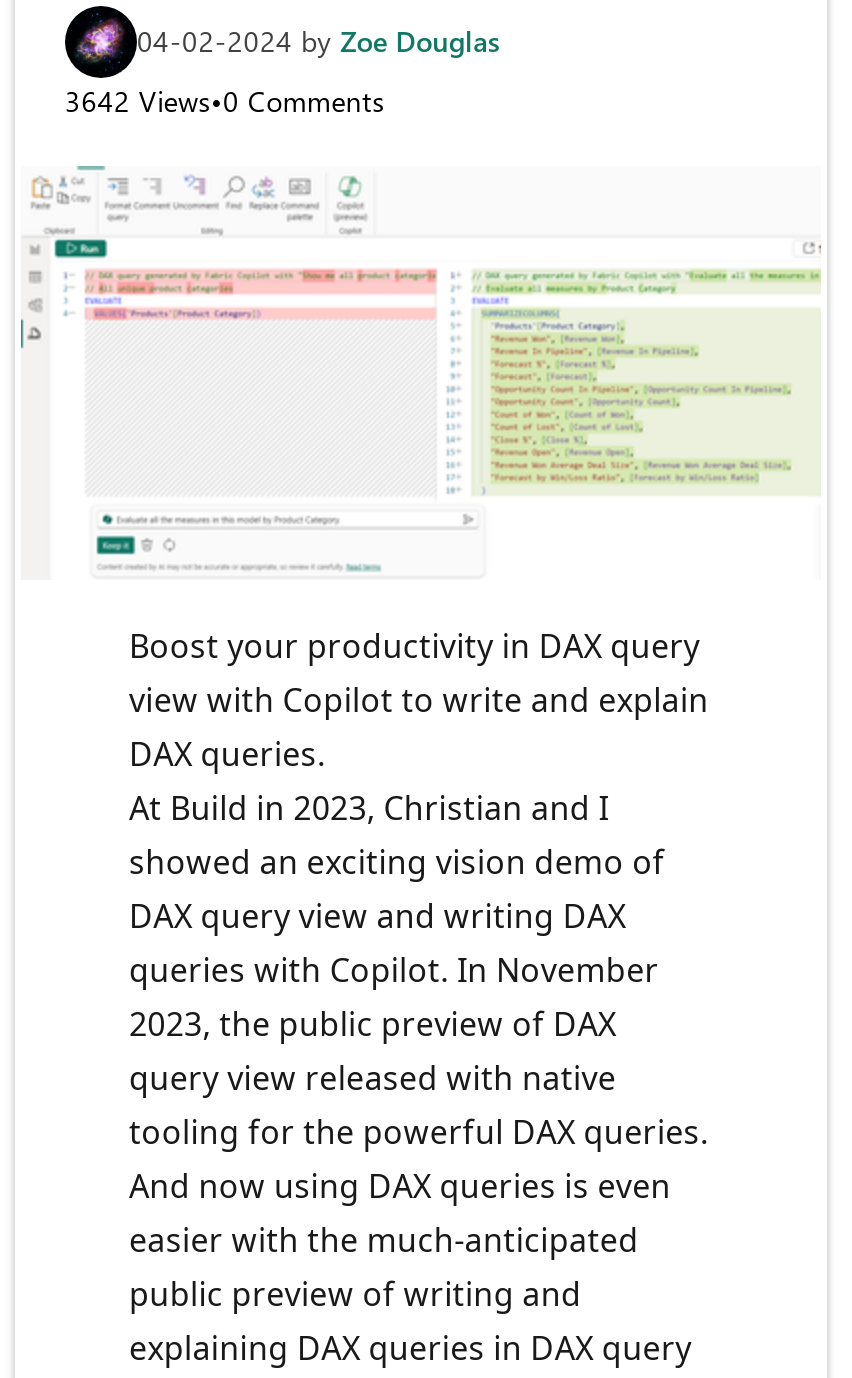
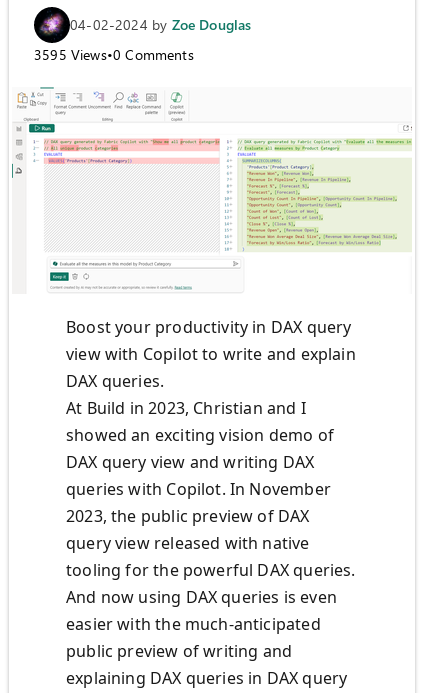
[65,83,385,121] 3642 Views•0 Comments -> [34,45,194,64] 3595 Views•0 Comments

